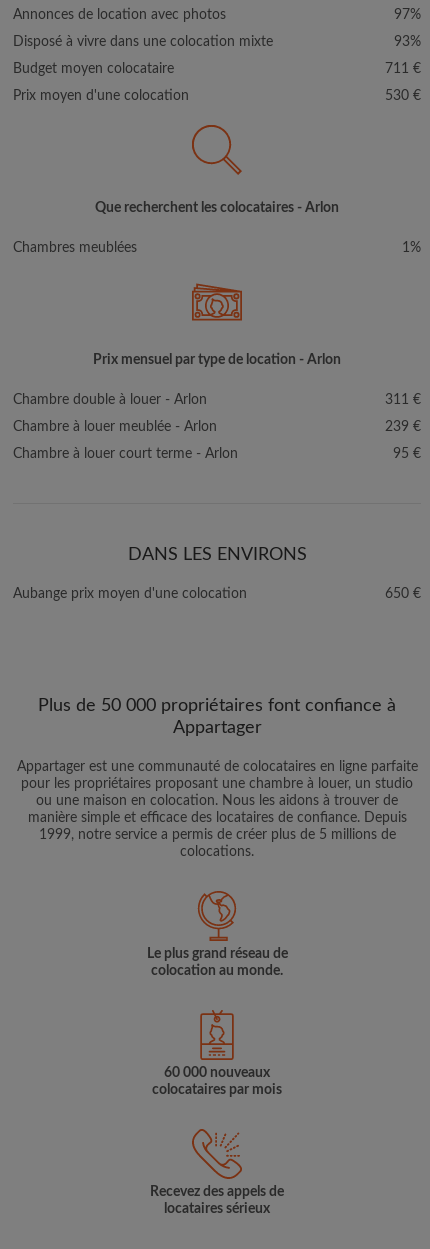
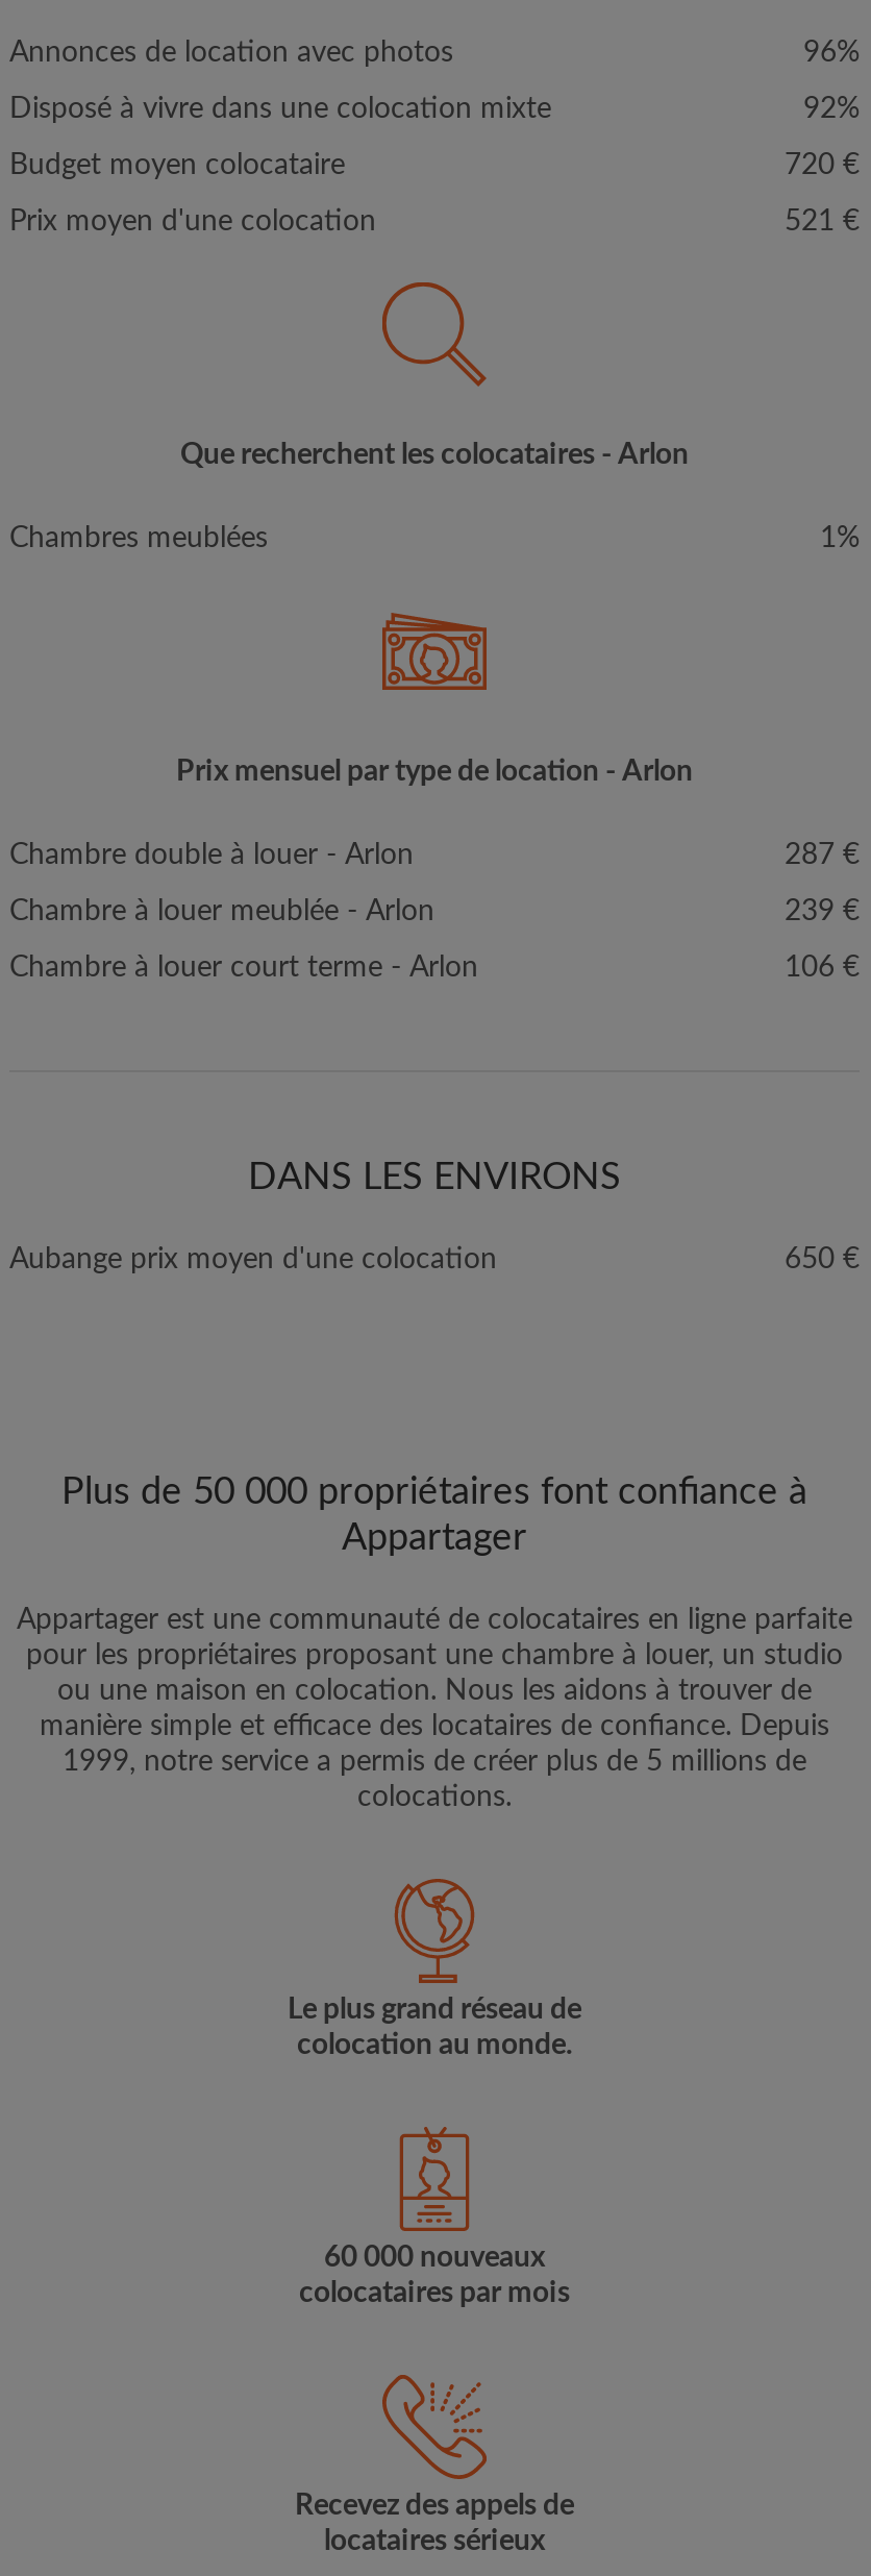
[394,8,421,22] 97% -> [803,39,860,68] 96%
[394,35,421,49] 93% -> [803,95,860,124] 92%
[385,62,421,76] 711 € -> [785,151,860,180] 720 €
[385,89,421,103] 530 € -> [785,207,860,237] 521 €
[385,393,421,407] 311 € -> [785,841,860,870] 287 €
[393,447,421,461] 95 € -> [785,953,860,983] 106 €

